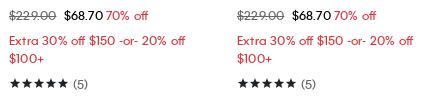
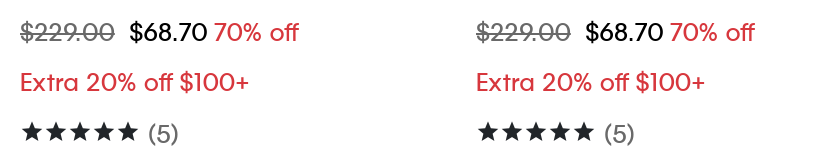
[9,32,185,66] Extra 30% off $150 -or- 20% off | $100+ -> [20,65,250,97] Extra 20% off $100+
[237,32,413,66] Extra 30% off $150 -or- 20% off | $100+ -> [476,65,706,97] Extra 20% off $100+

